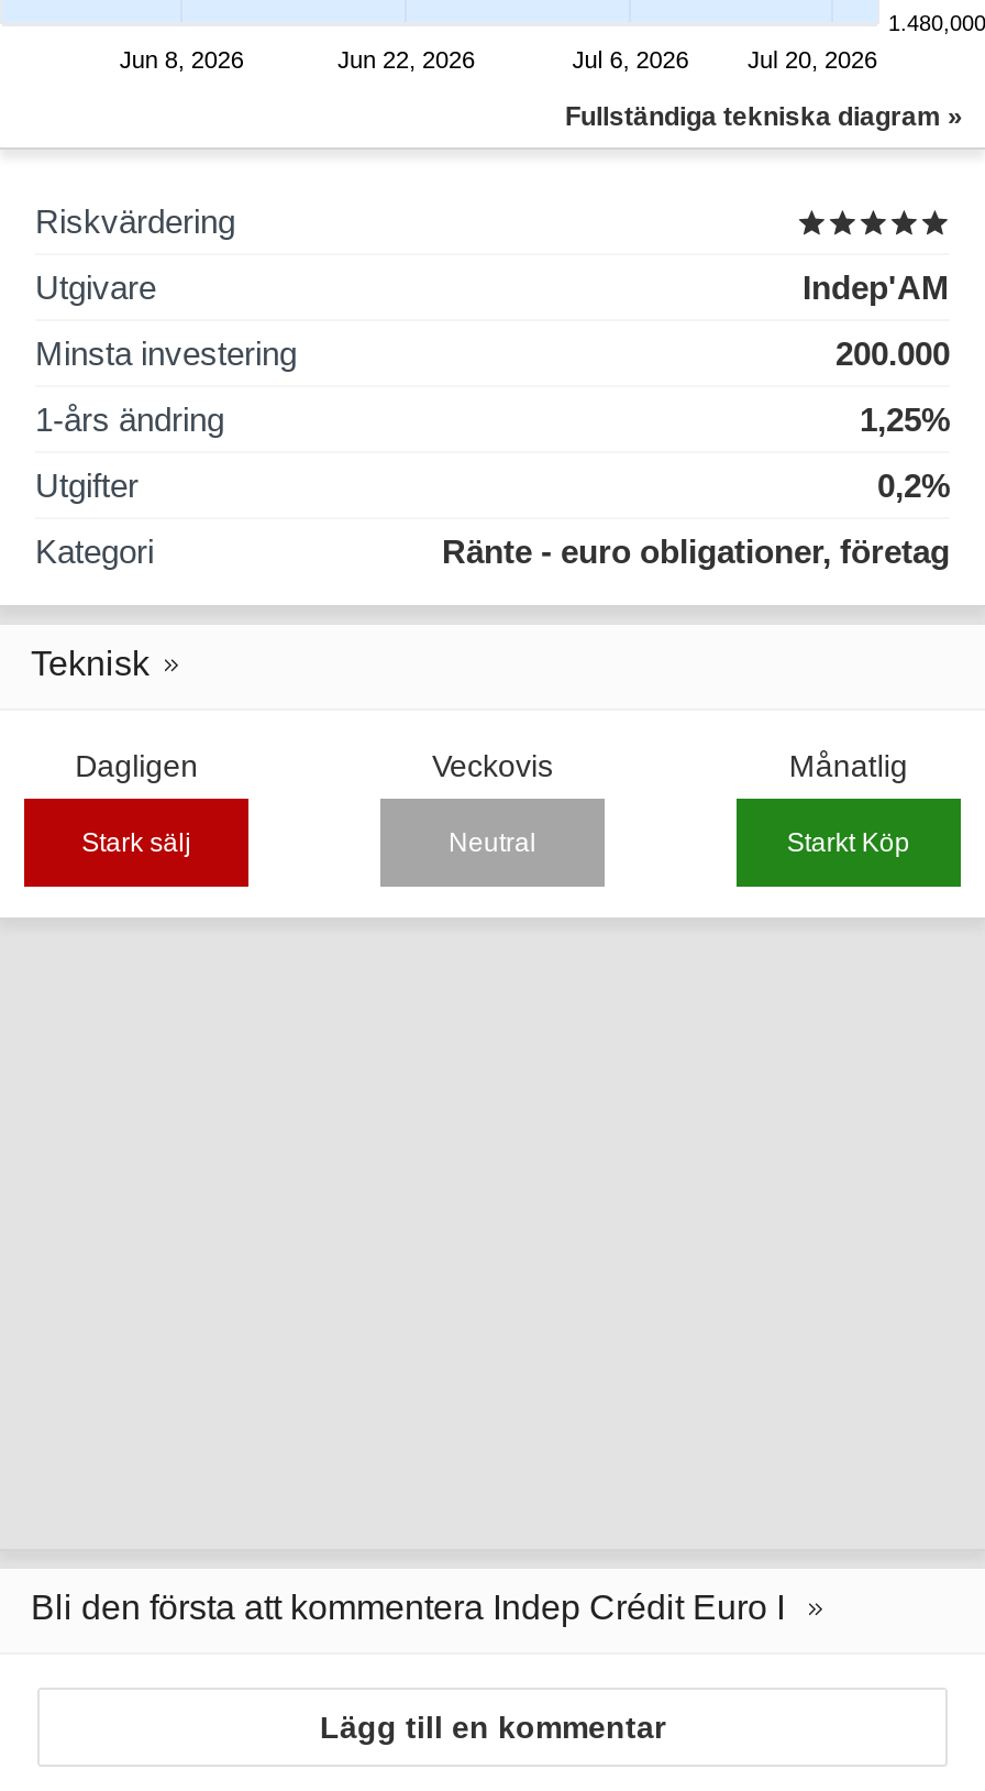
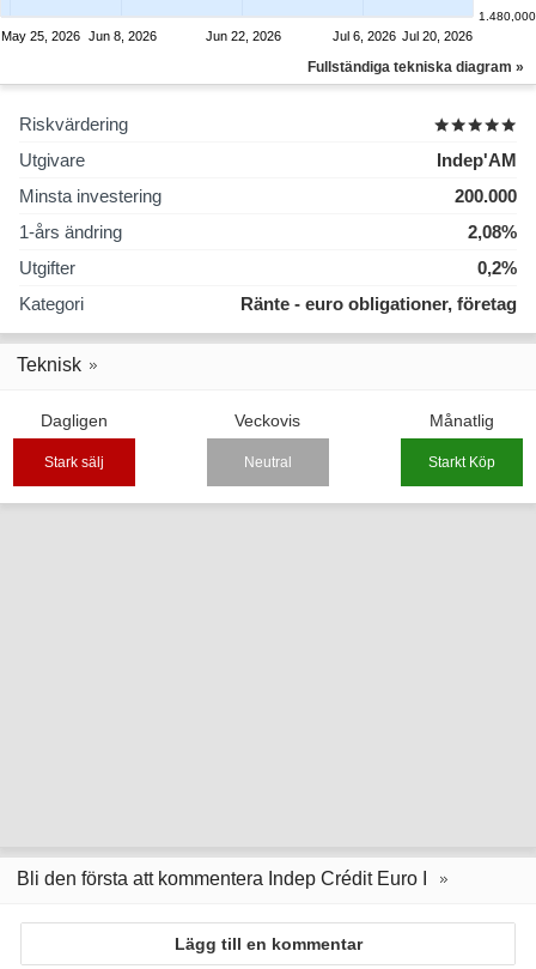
[120,46,244,74] Jun 8, 2026 -> [1,29,156,43] May 25, 2026 Jun 8, 2026
[860,401,950,438] 1,25% -> [468,222,517,242] 2,08%

